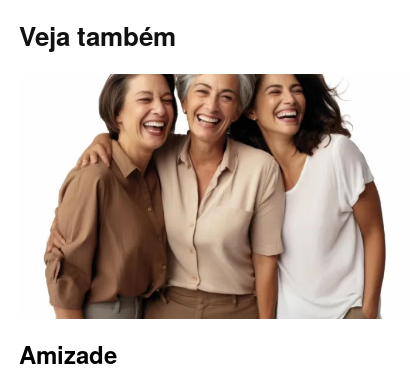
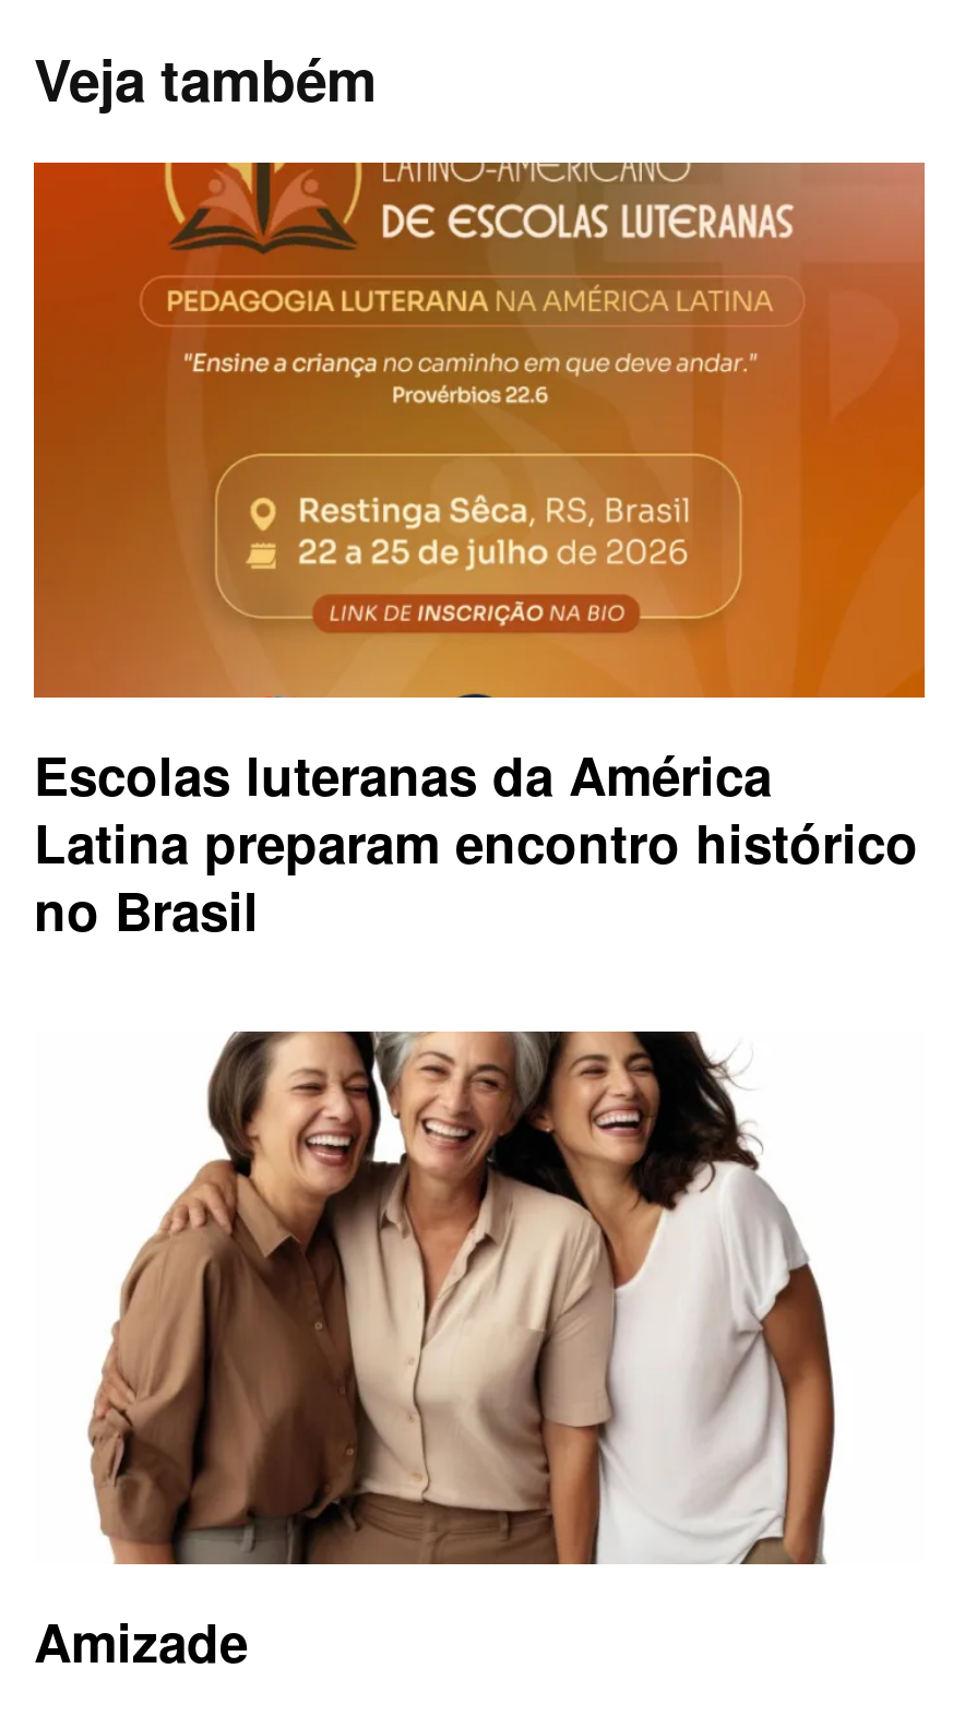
none -> [32,160,927,945] [image] | Escolas luteranas da América | Latina preparam encontro histórico | no Brasil

